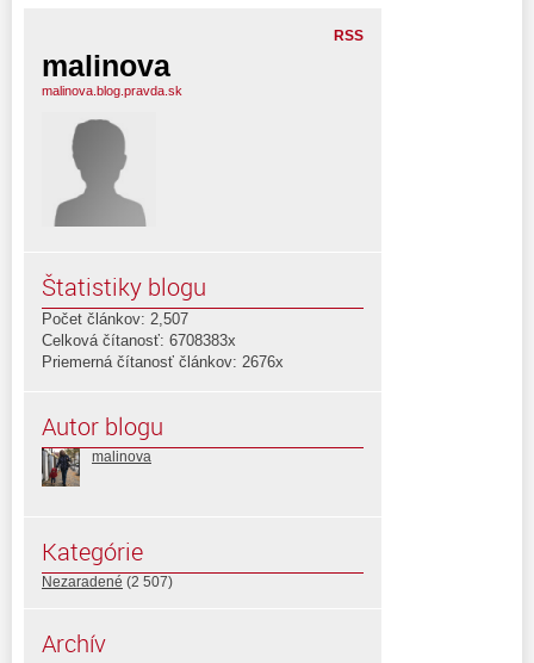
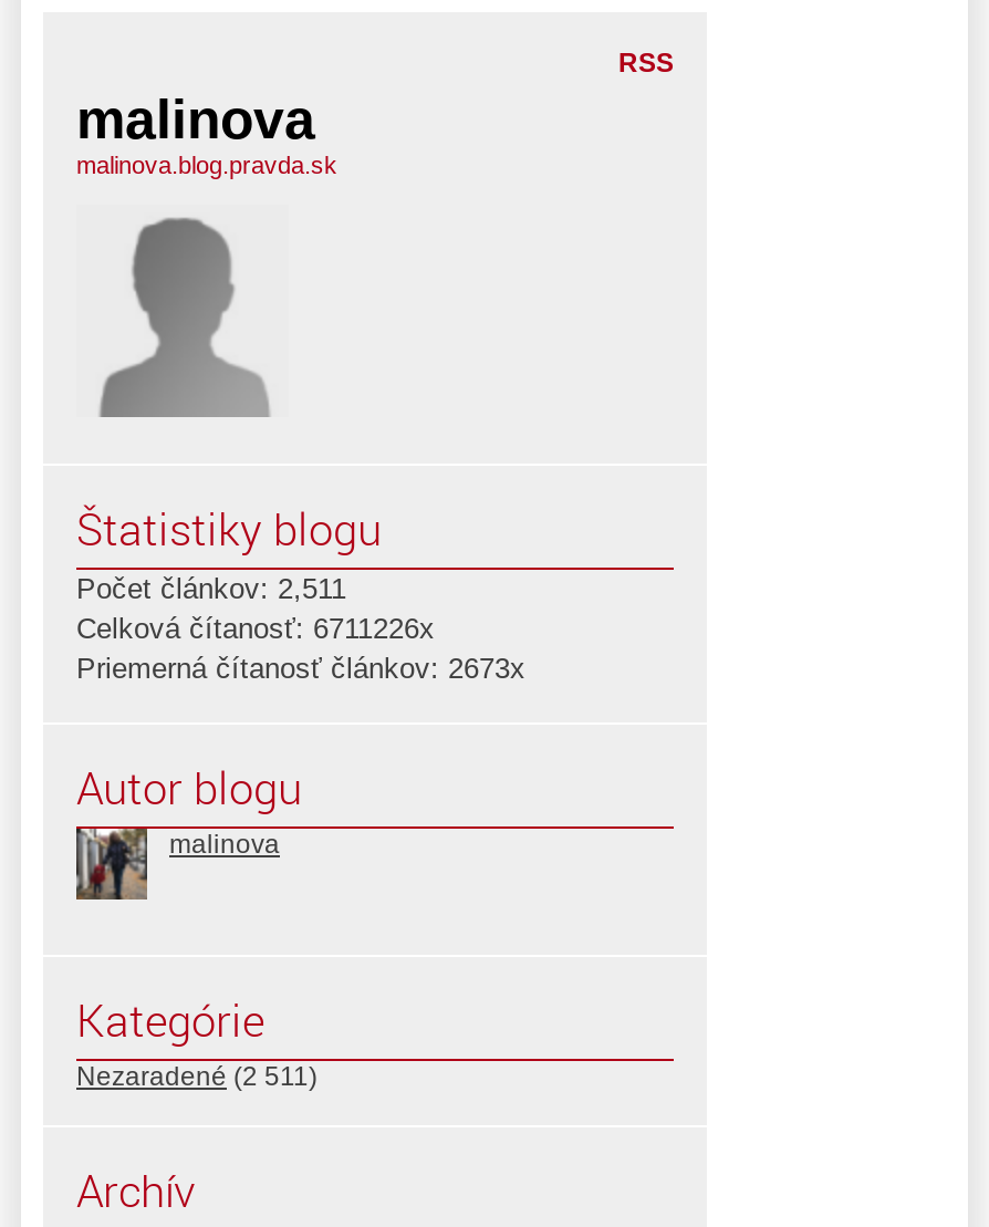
[42,310,188,328] Počet článkov: 2,507 -> [76,572,346,605] Počet článkov: 2,511
[42,331,236,349] Celková čítanosť: 6708383x -> [76,612,435,645] Celková čítanosť: 6711226x
[42,353,284,371] Priemerná čítanosť článkov: 2676x -> [76,651,525,685] Priemerná čítanosť článkov: 2673x
[42,573,173,590] Nezaradené(2 507) -> [76,1061,317,1092] Nezaradené(2 511)

